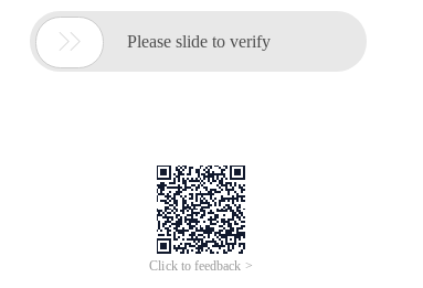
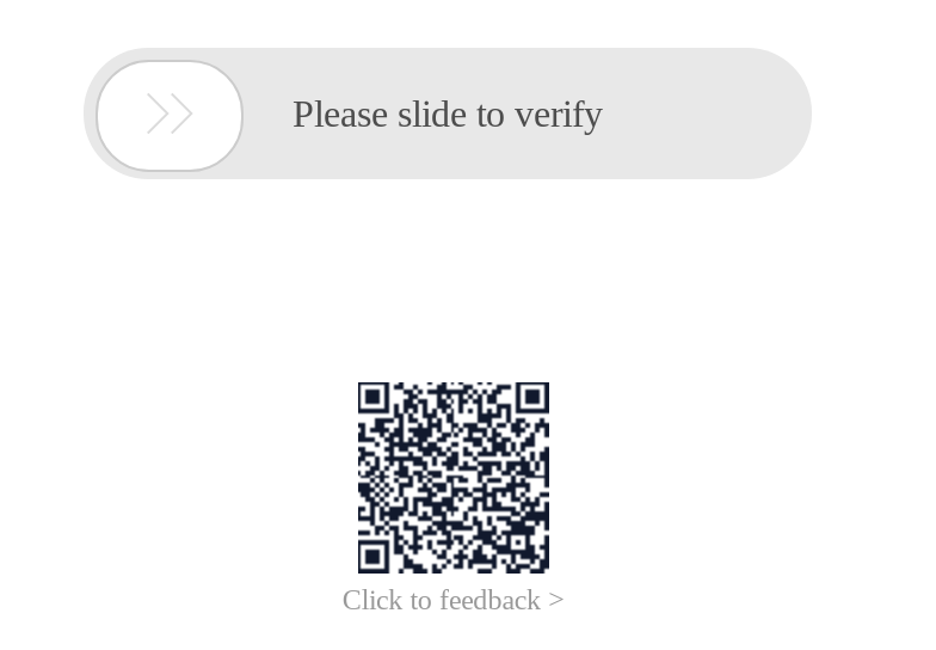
[157,164,246,255] [image] -> [356,380,552,576] [image]

